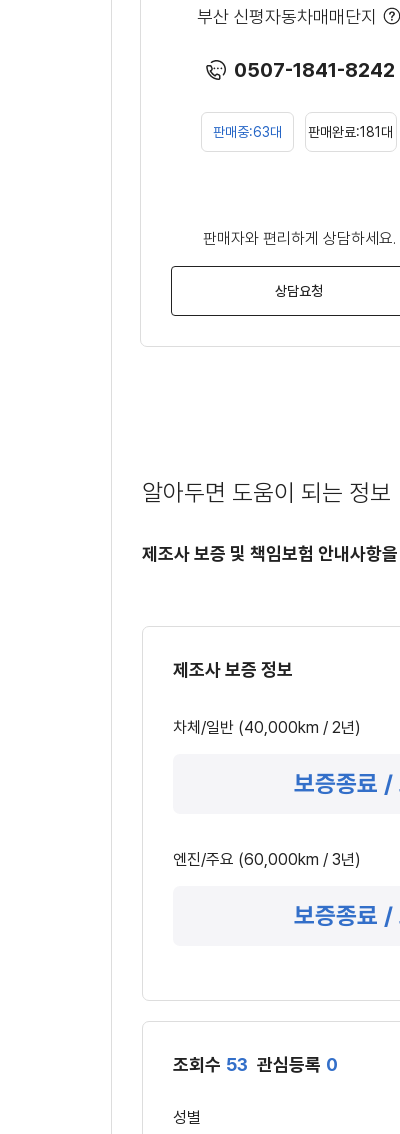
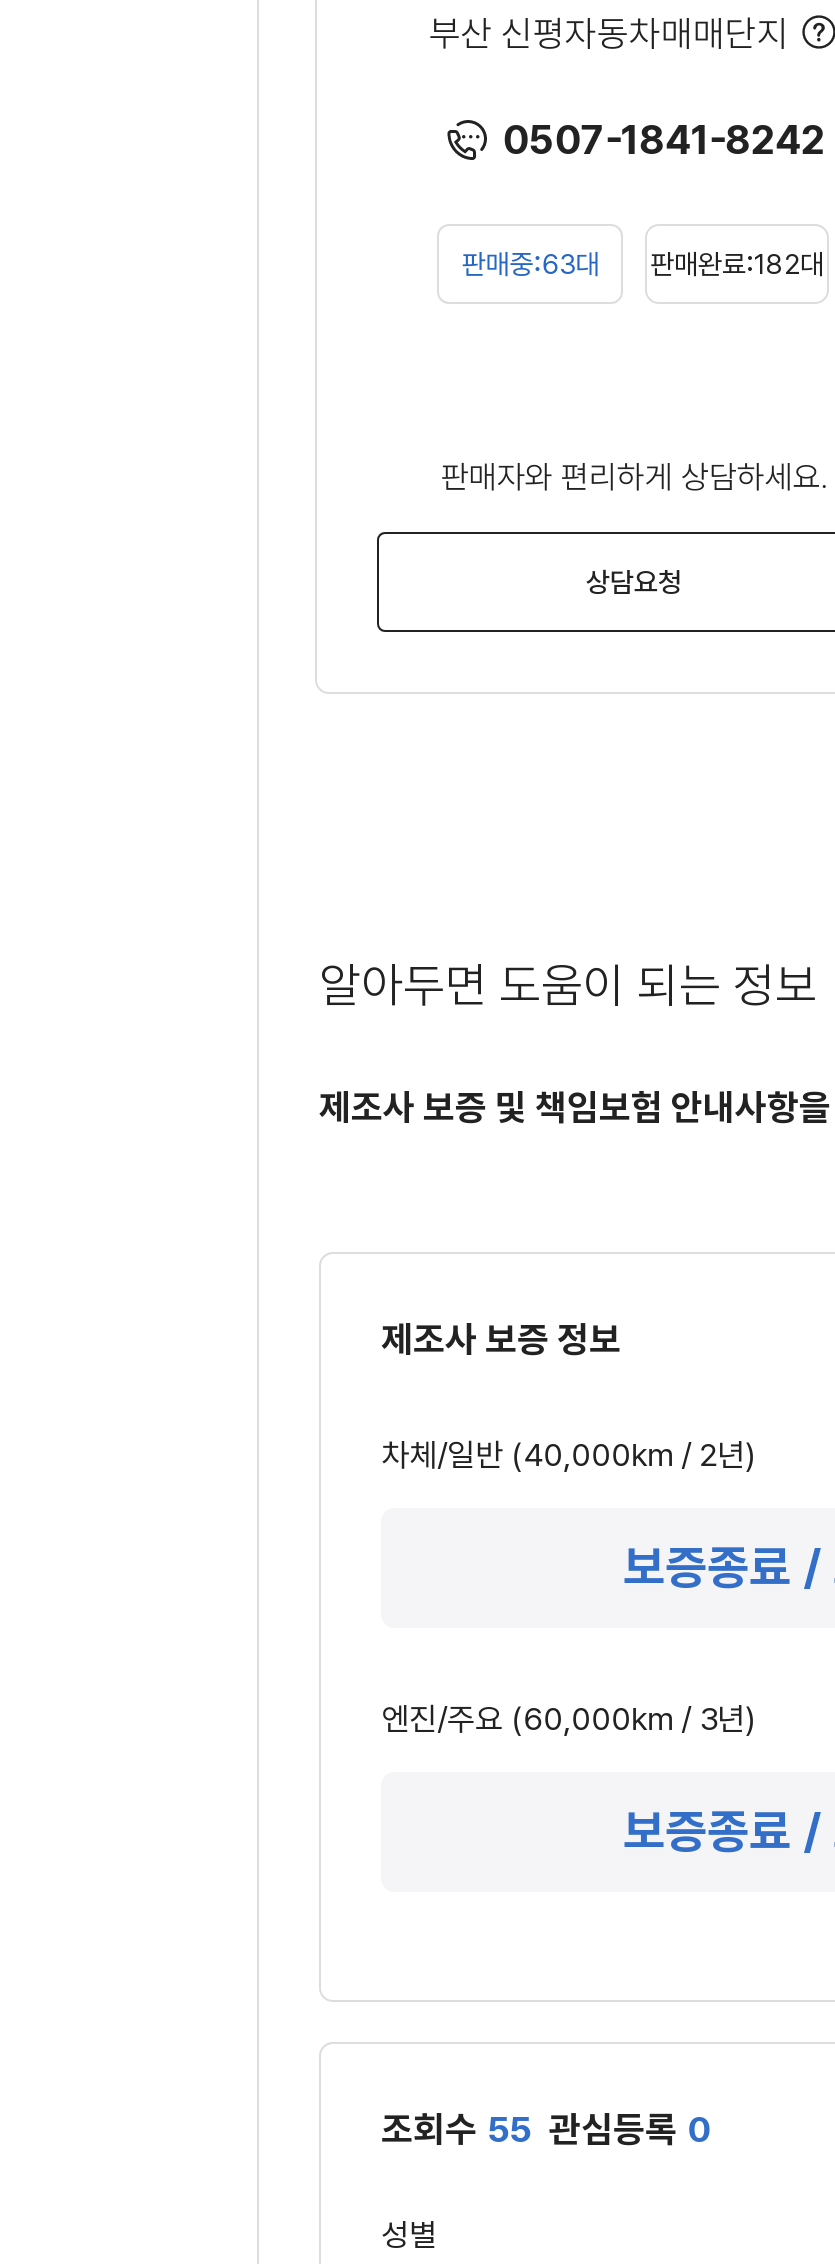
[308,124,393,140] 판매완료:181대 -> [650,248,824,280] 판매완료:182대
[173,1054,338,1075] 조회수 53 관심등록 0 -> [381,2108,711,2150] 조회수 55 관심등록 0

